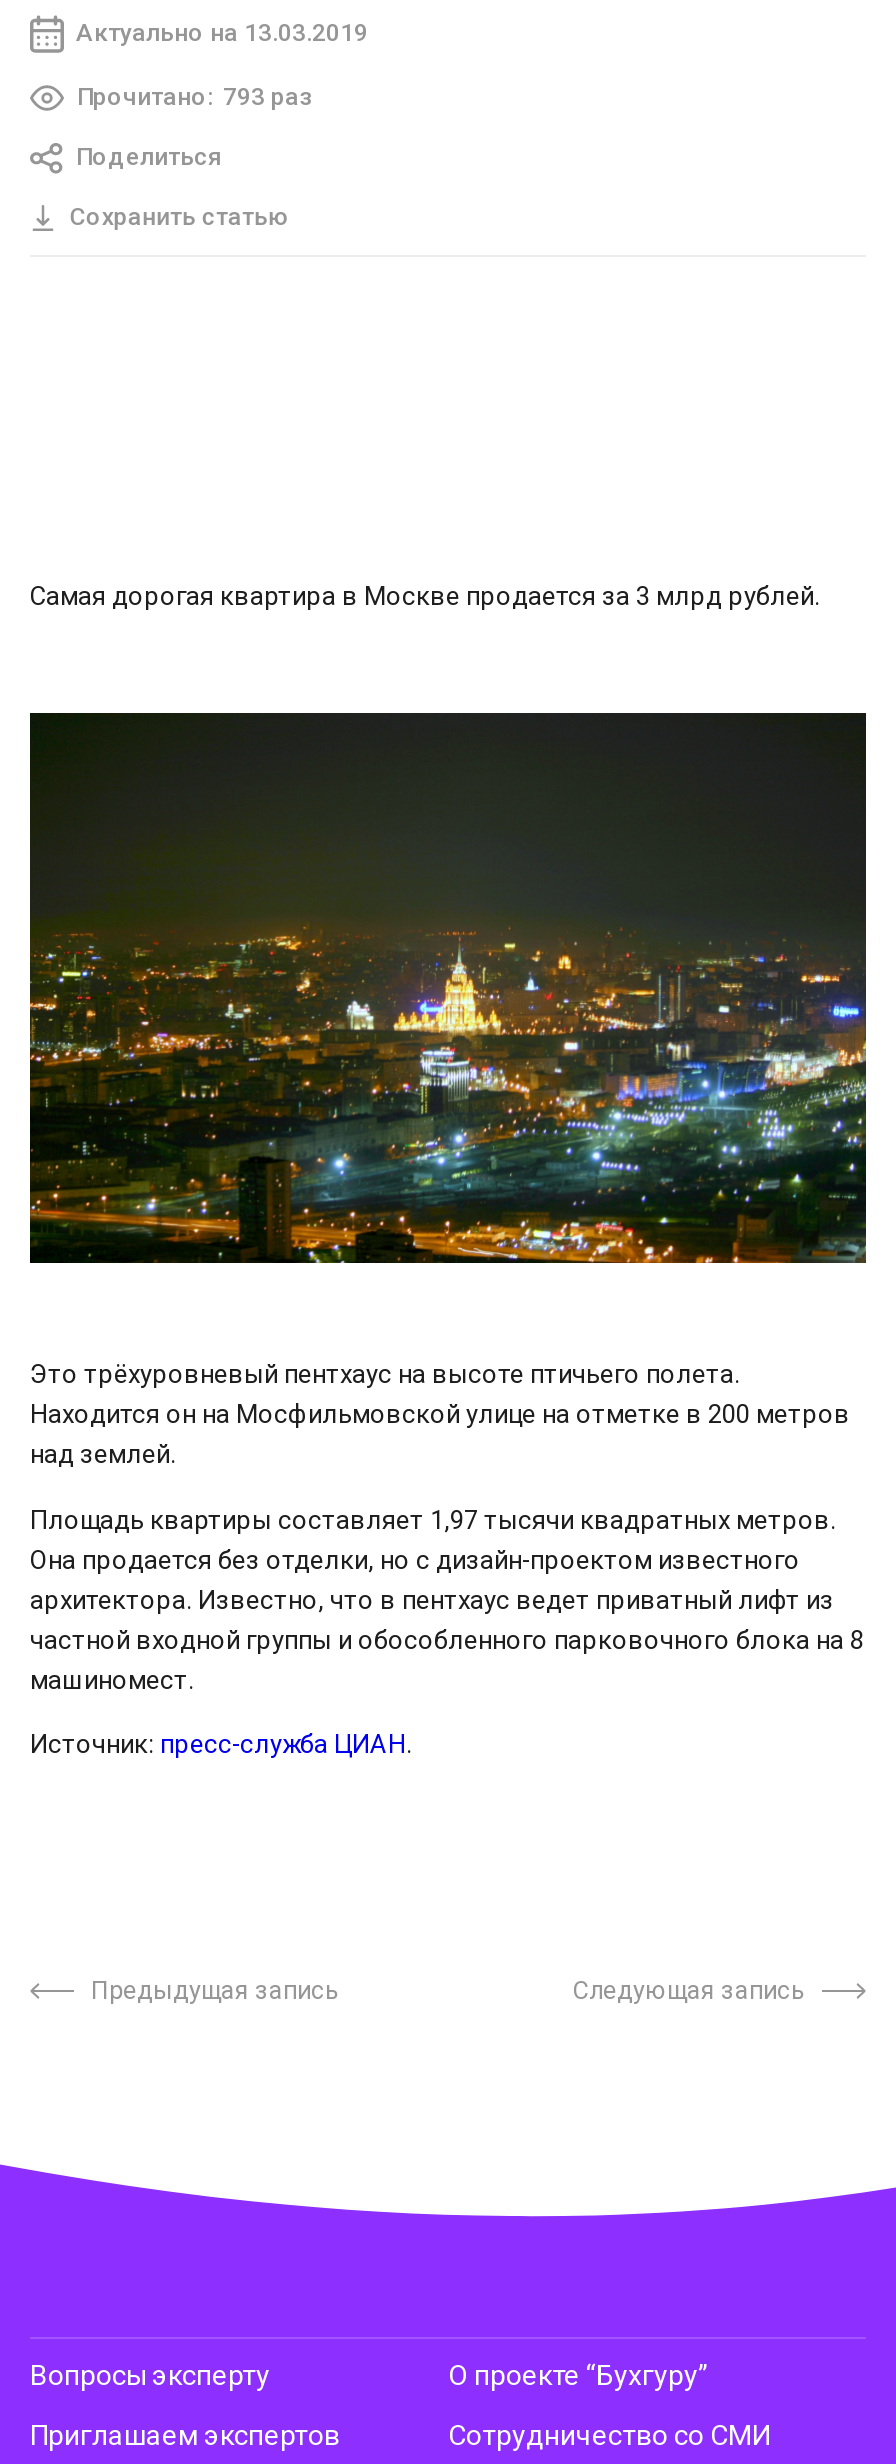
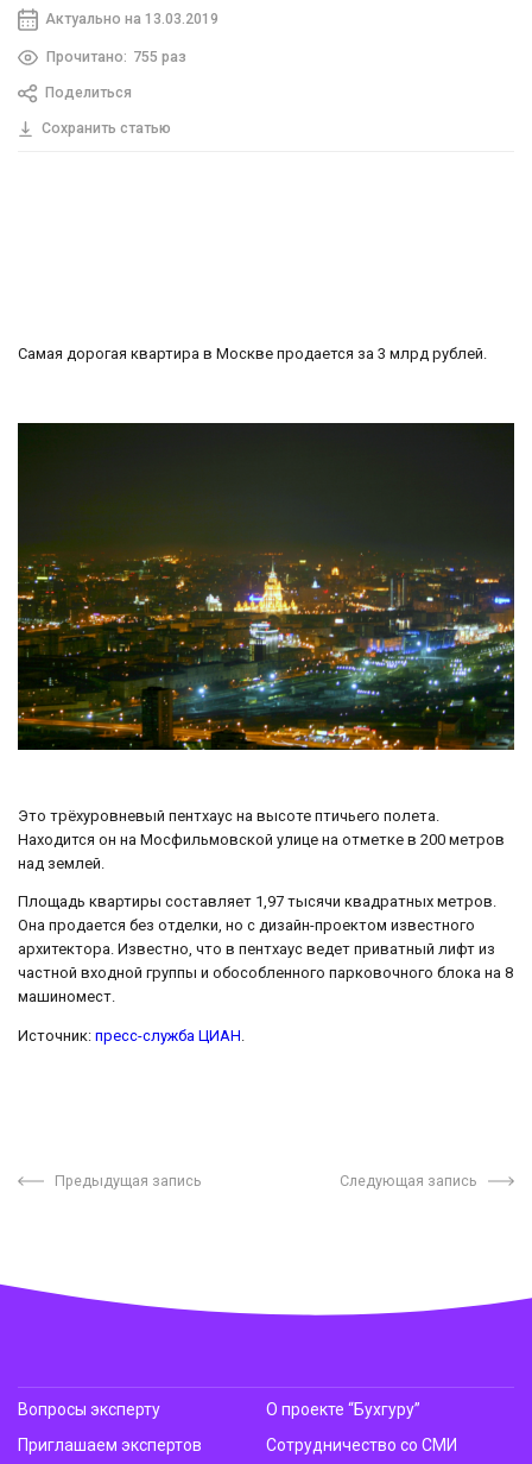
[77,82,313,110] Прочитано: 793 раз -> [46,48,186,65] Прочитано: 755 раз

